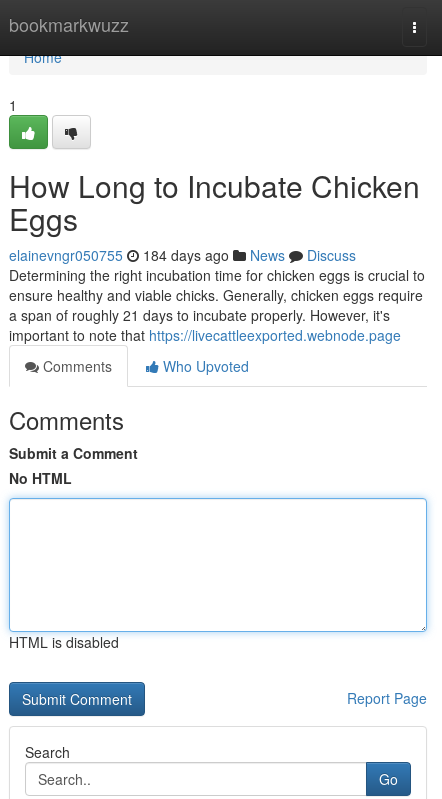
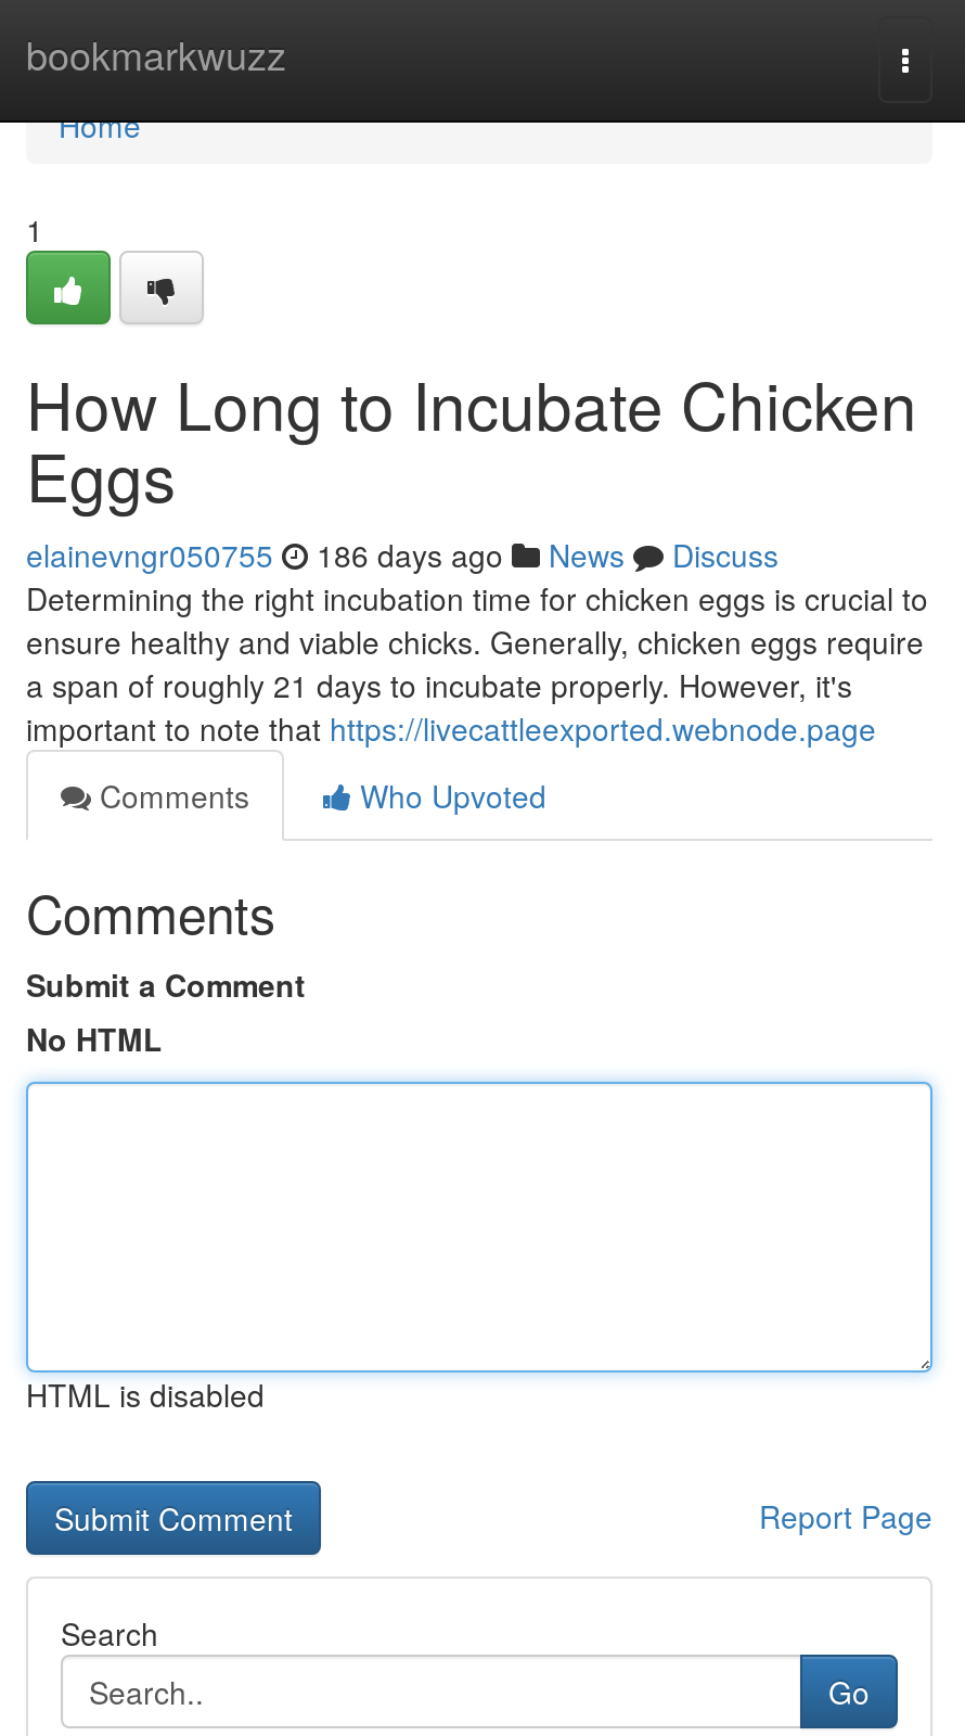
[9,245,356,265] elainevngr050755 184 days ago News Discuss -> [26,533,779,576] elainevngr050755 186 days ago News Discuss

